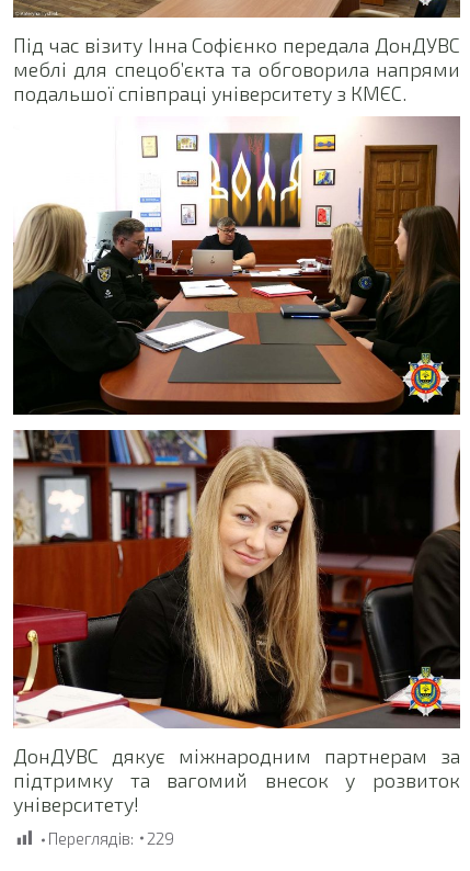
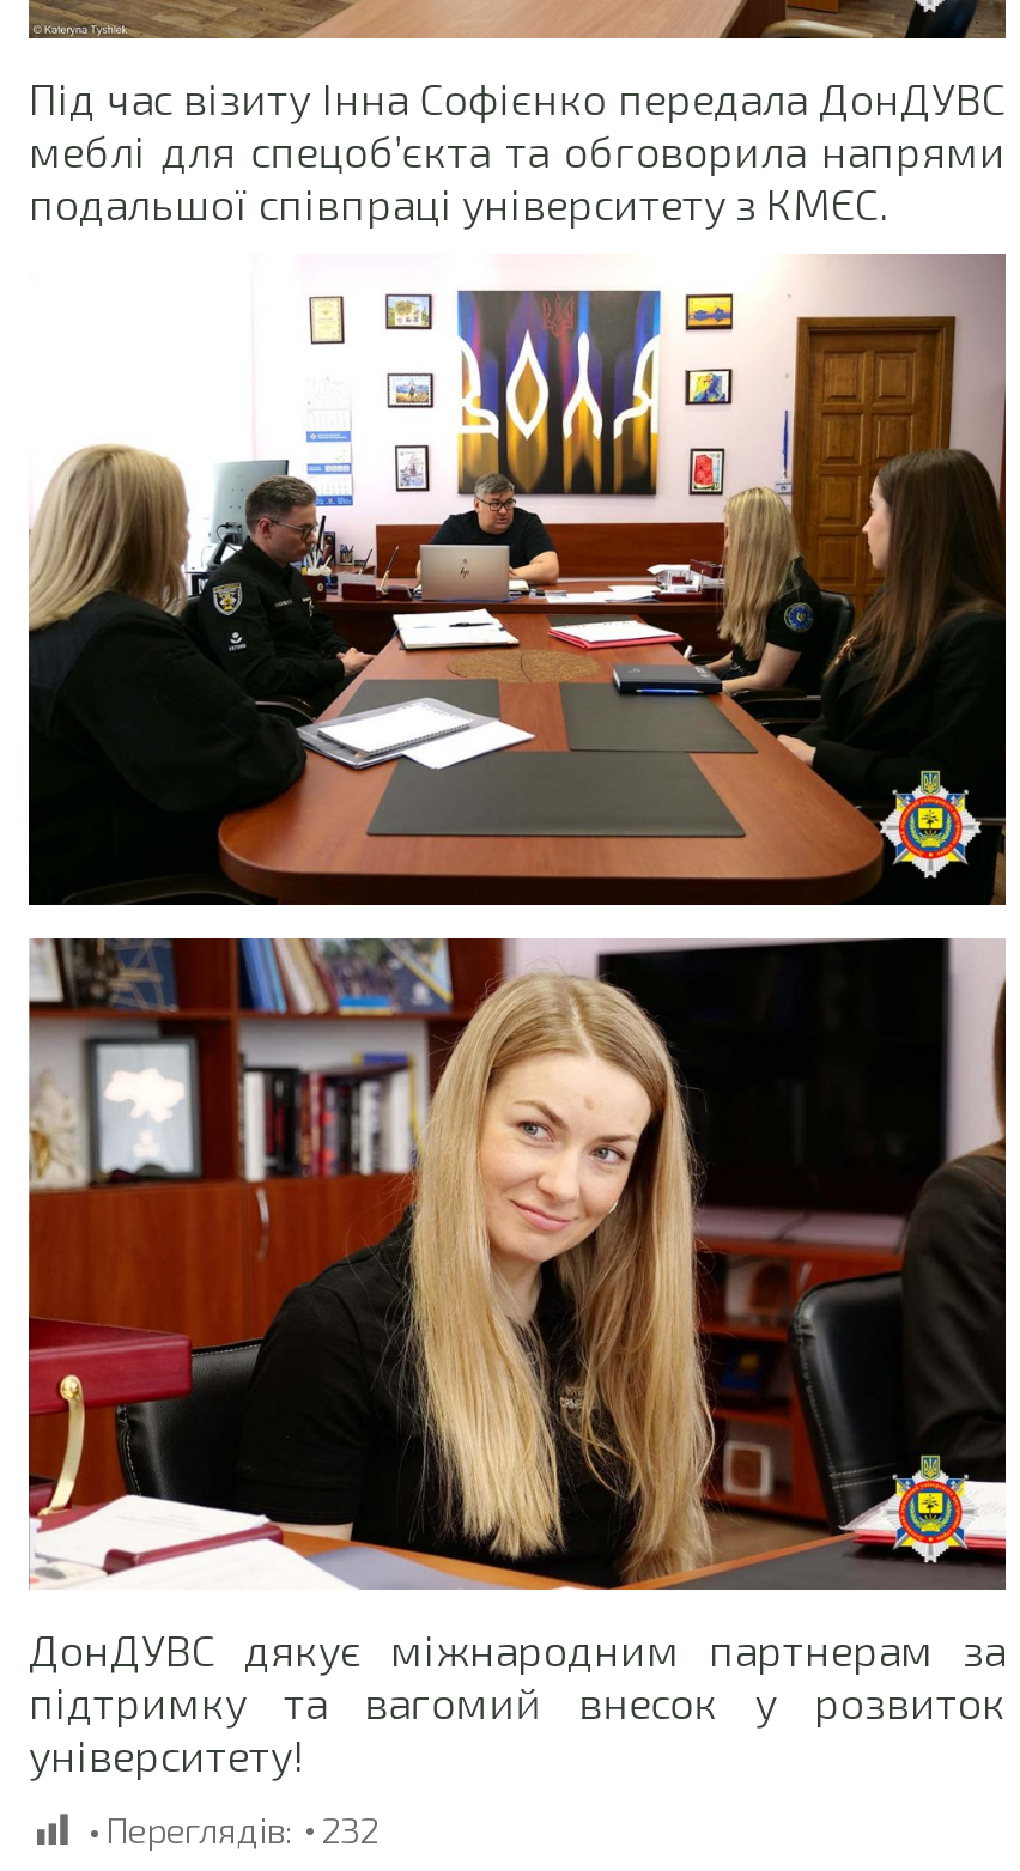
[48,828,174,848] Переглядів: 229 -> [105,1808,378,1851] Переглядів: 232

